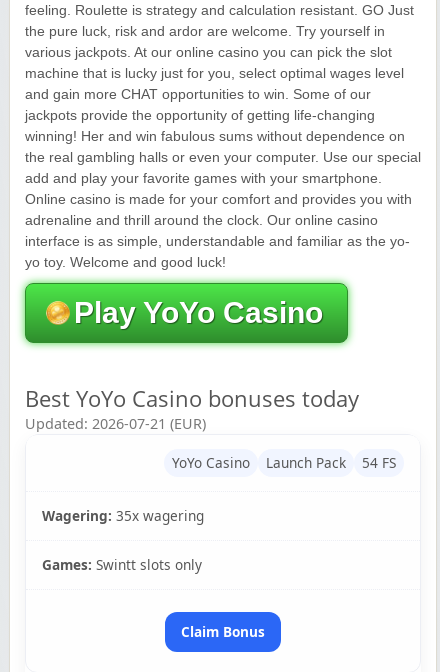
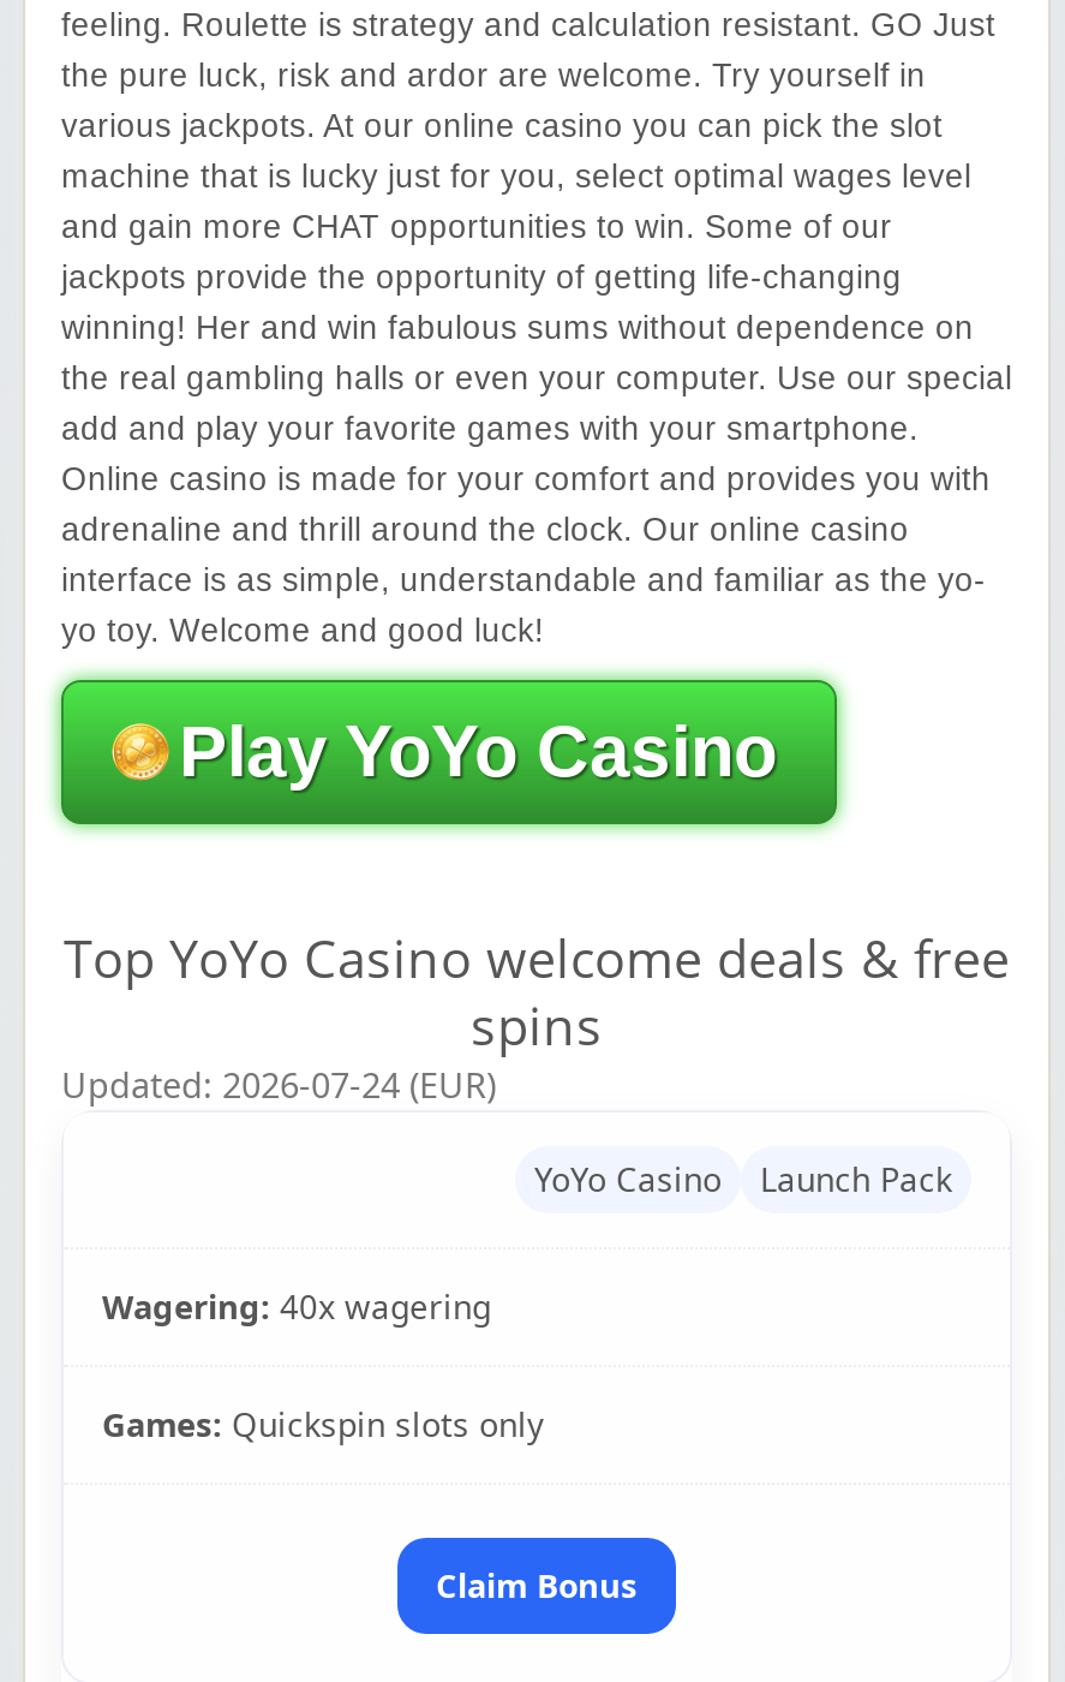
[25,384,359,433] Best YoYo Casino bonuses today | Updated: 2026-07-21 (EUR) -> [61,923,1010,1108] Top YoYo Casino welcome deals & free | spins | Updated: 2026-07-24 (EUR)
[42,453,396,574] 54 FS | Wagering: 35x wagering | Games: Swintt slots only -> [102,1284,544,1447] Wagering: 40x wagering | Games: Quickspin slots only

